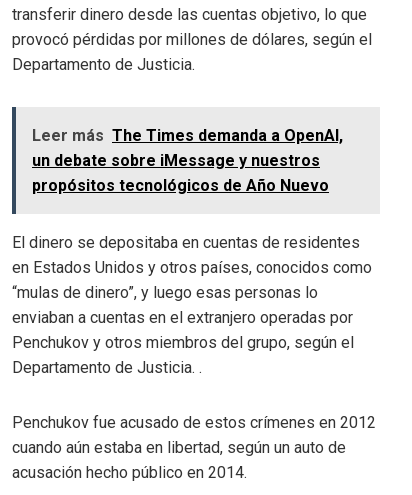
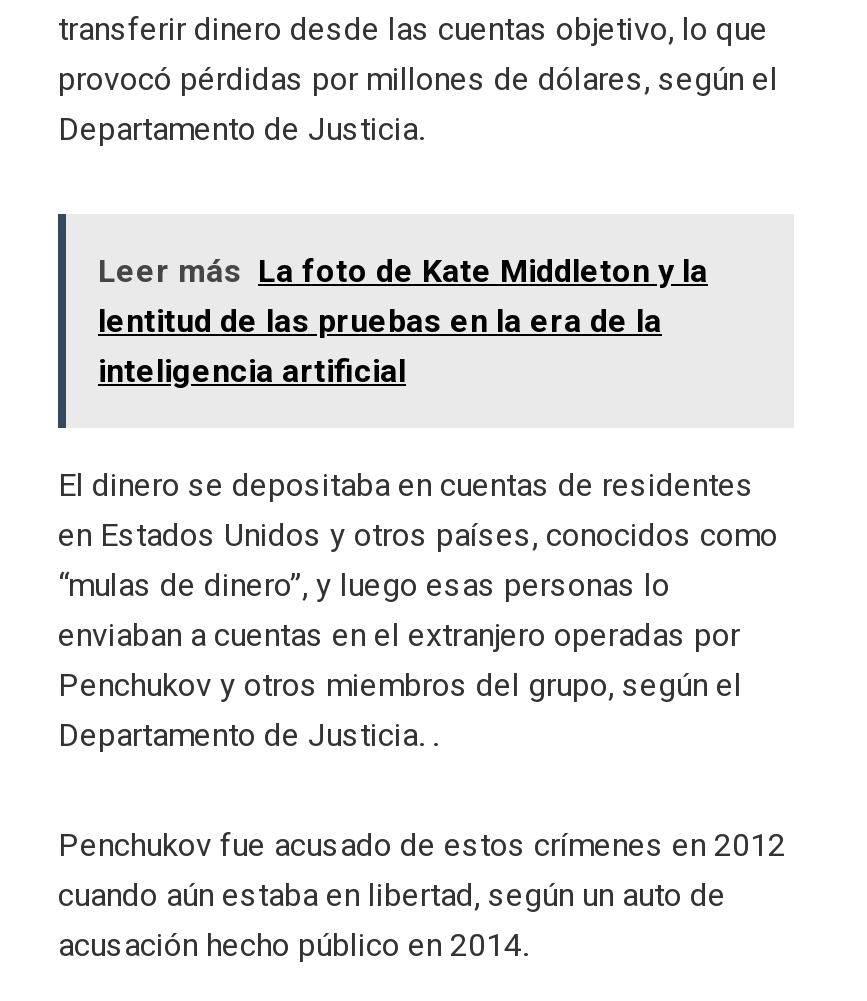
[32,126,343,195] Leer más The Times demanda a OpenAI, | un debate sobre iMessage y nuestros | propósitos tecnológicos de Año Nuevo -> [98,252,708,390] Leer más La foto de Kate Middleton y la | lentitud de las pruebas en la era de la | inteligencia artificial

